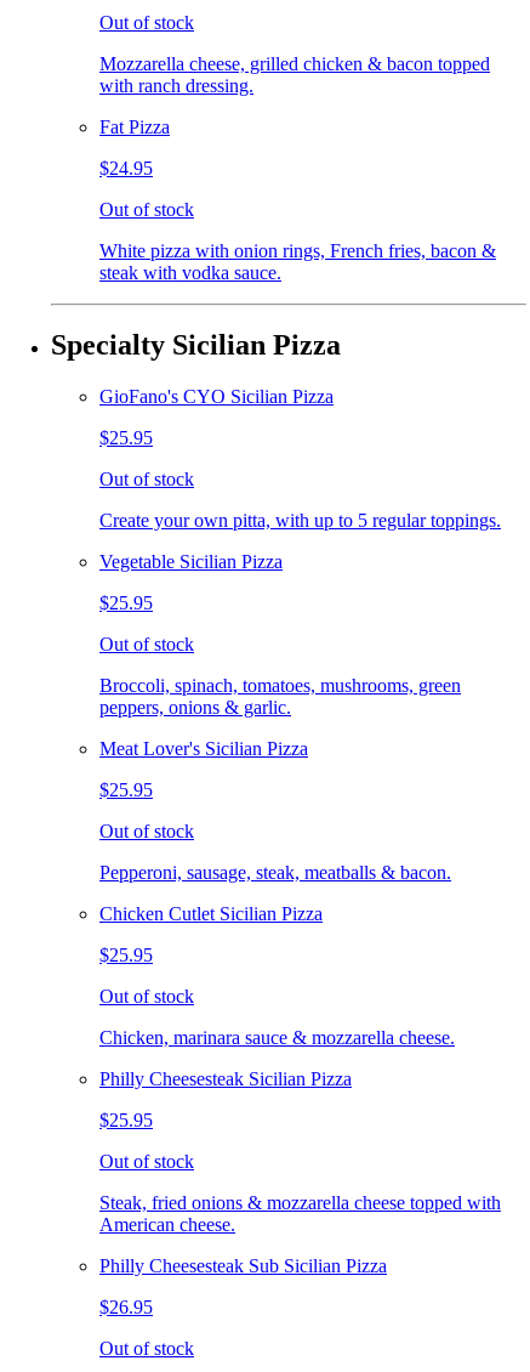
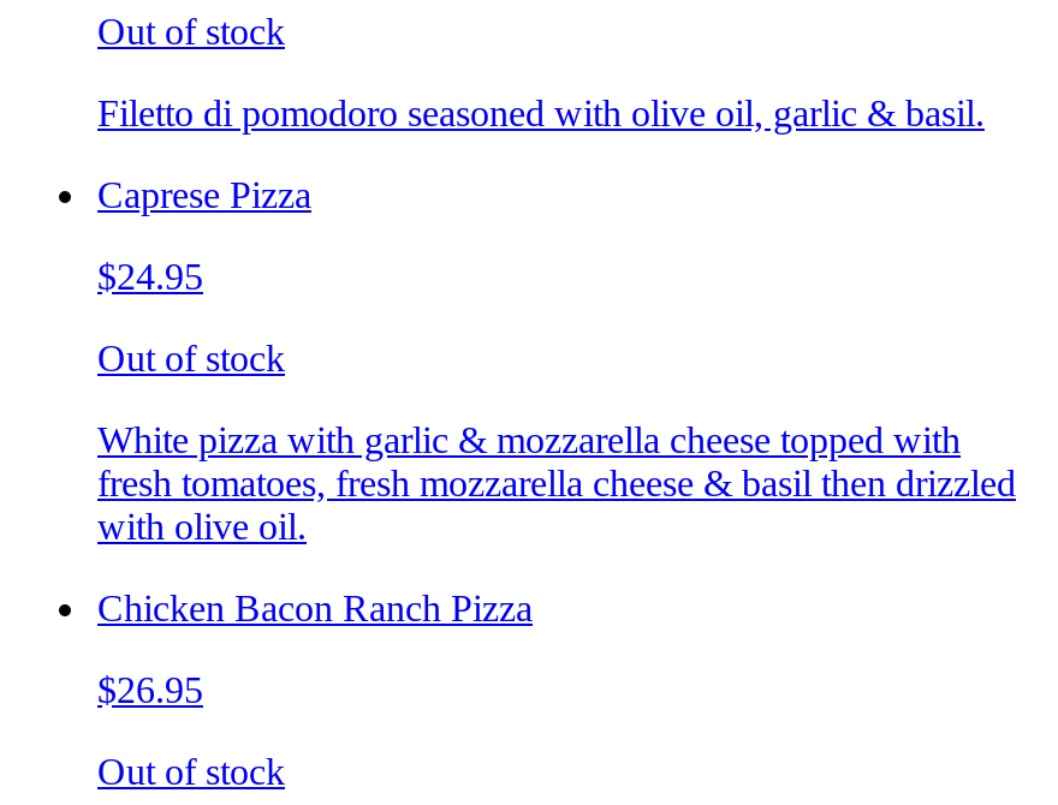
[99,53,490,95] Mozzarella cheese, grilled chicken & bacon topped | with ranch dressing. -> [97,93,985,133] Filetto di pomodoro seasoned with olive oil, garlic & basil.
[99,116,170,137] Fat Pizza -> [97,174,311,215] Caprese Pizza
[51,240,501,1276] White pizza with onion rings, French fries, bacon & | steak with vodka sauce. | Specialty Sicilian Pizza | GioFano's CYO Sicilian Pizza | $25.95 | Out of stock | Create your own pitta, with up to 5 regular toppings. | Vegetable Sicilian Pizza | $25.95 | Out of stock | Broccoli, spinach, tomatoes, mushrooms, green | peppers, onions & garlic. | Meat Lover's Sicilian Pizza | $25.95 | Out of stock | Pepperoni, sausage, steak, meatballs & bacon. | Chicken Cutlet Sicilian Pizza | $25.95 | Out of stock | Chicken, marinara sauce & mozzarella cheese. | Philly Cheesesteak Sicilian Pizza | $25.95 | Out of stock | Steak, fried onions & mozzarella cheese topped with | American cheese. | Philly Cheesesteak Sub Sicilian Pizza -> [97,419,1016,628] White pizza with garlic & mozzarella cheese topped with | fresh tomatoes, fresh mozzarella cheese & basil then drizzled | with olive oil. | Chicken Bacon Ranch Pizza

